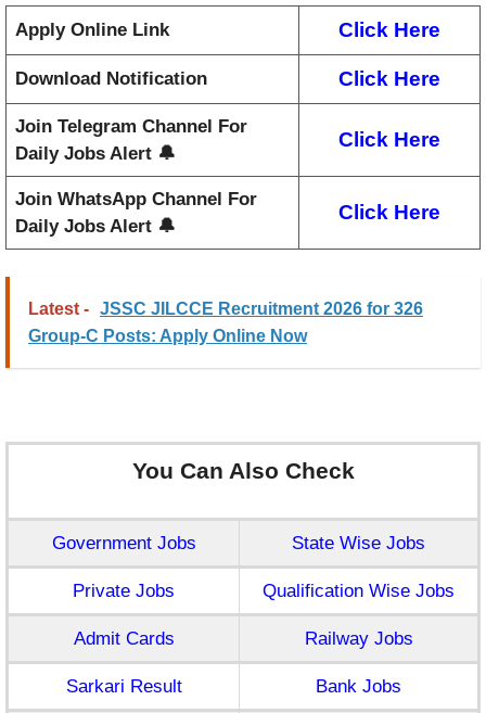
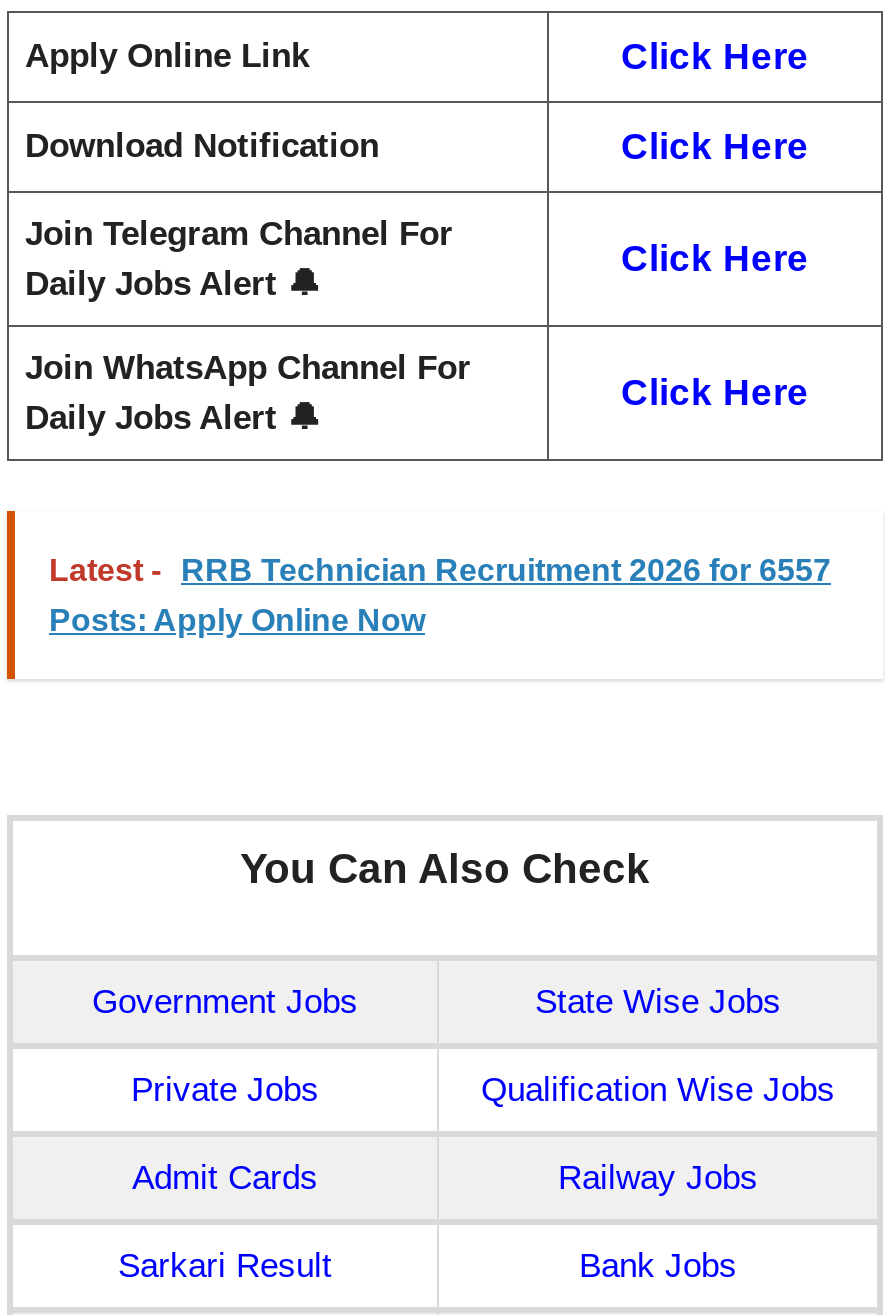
[28,300,423,318] Latest - JSSC JILCCE Recruitment 2026 for 326 -> [49,554,831,588] Latest - RRB Technician Recruitment 2026 for 6557
[28,327,307,346] Group-C Posts: Apply Online Now -> [49,604,425,638] Posts: Apply Online Now

